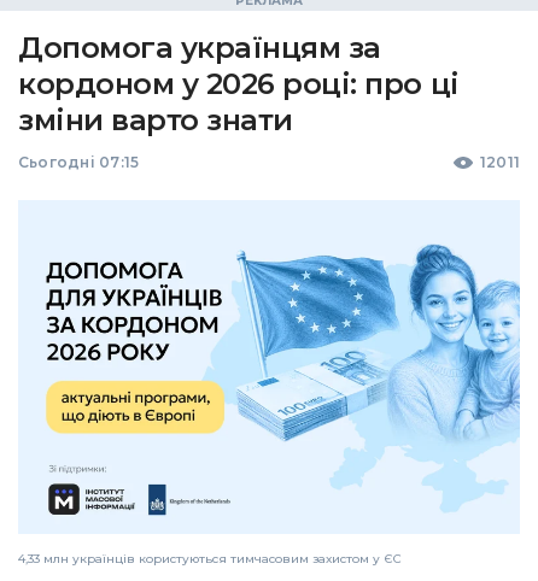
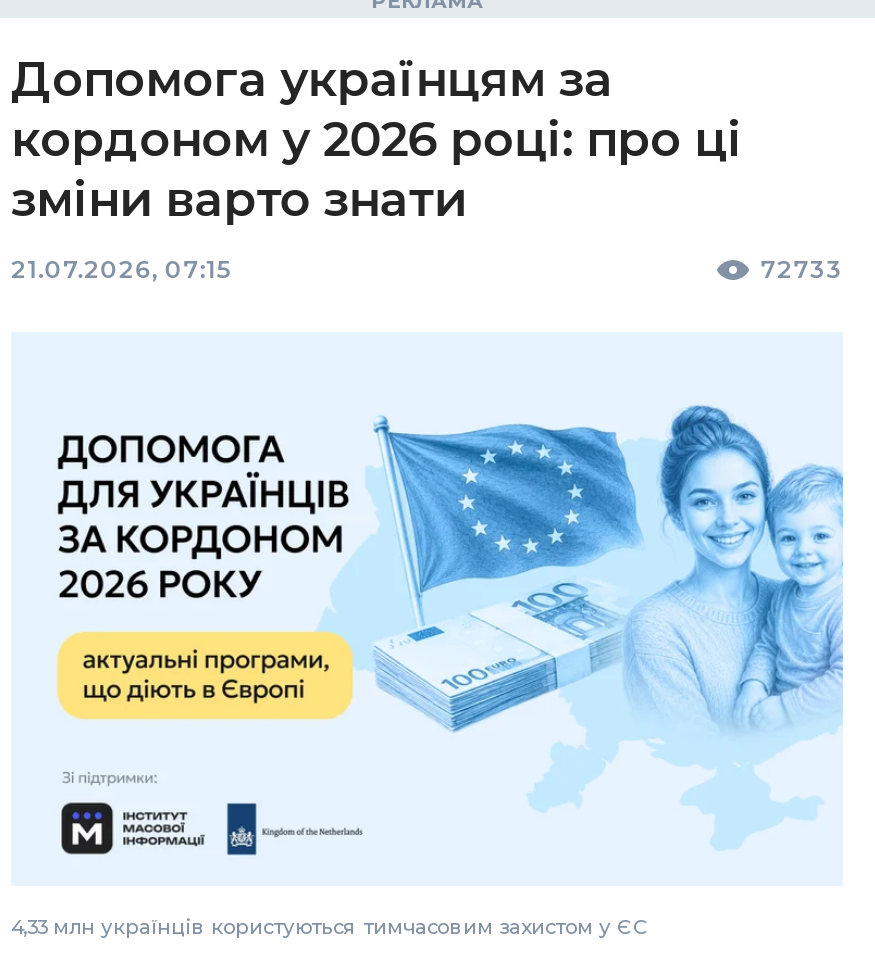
[18,153,520,171] Сьогодні 07:15 | 12011 -> [11,254,843,284] 21.07.2026, 07:15 | 72733

